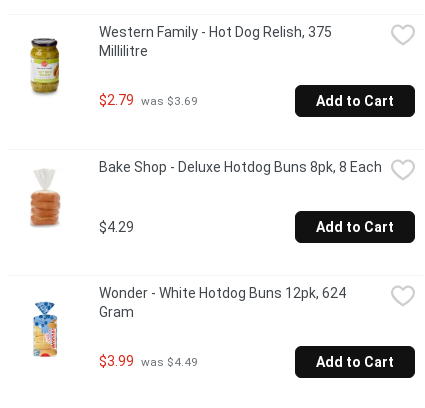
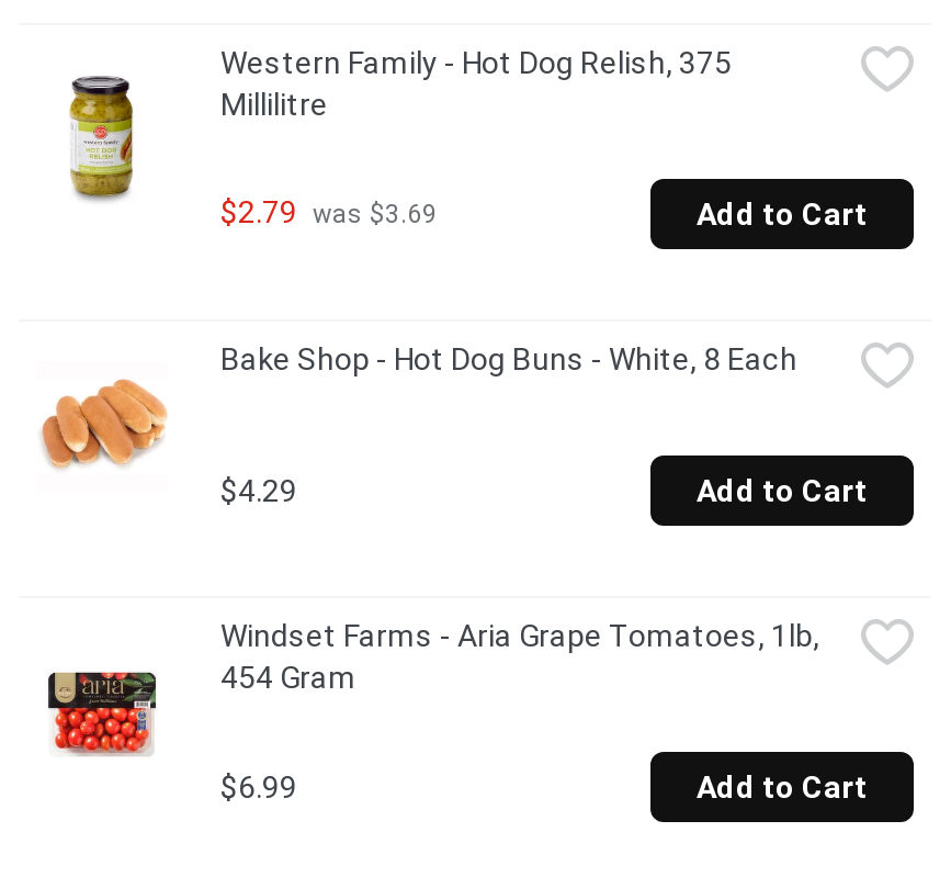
[18,159,382,227] [image] | Bake Shop - Deluxe Hotdog Buns 8pk, 8 Each -> [41,342,797,488] [image] | Bake Shop - Hot Dog Buns - White, 8 Each
[20,285,346,358] [image] | Wonder - White Hotdog Buns 12pk, 624 | Gram -> [45,618,819,776] [image] | Windset Farms - Aria Grape Tomatoes, 1lb, | 454 Gram
[99,353,198,369] $3.99 was $4.49 -> [220,769,297,804] $6.99

